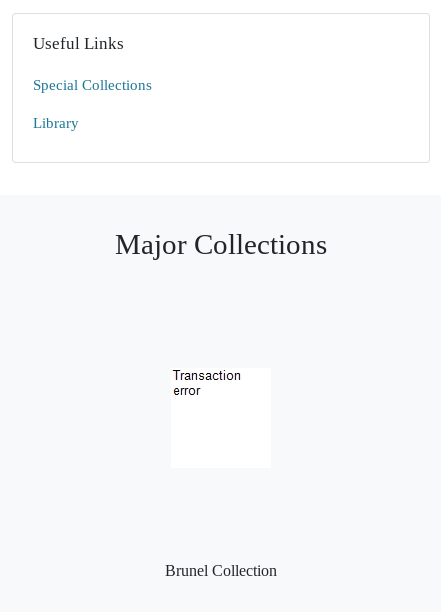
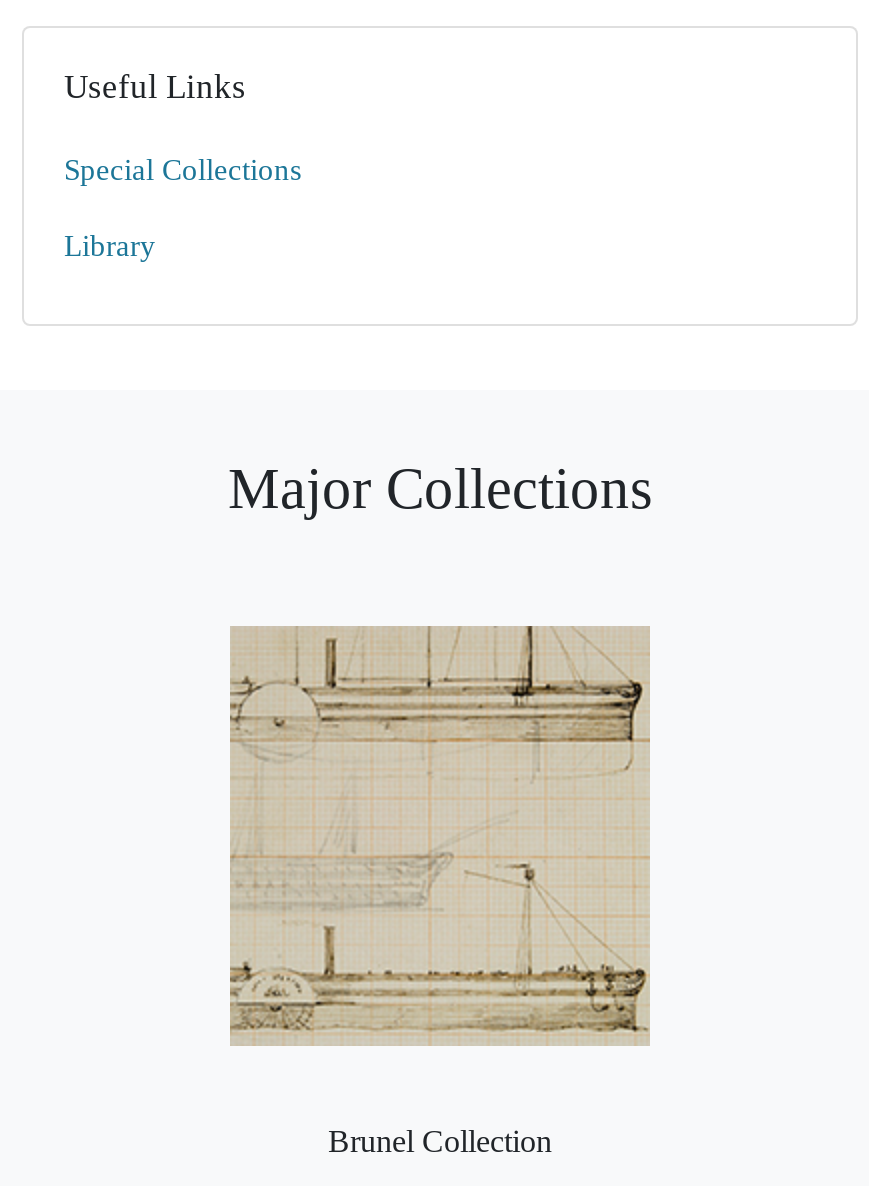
none -> [228,624,652,1048] [image]

